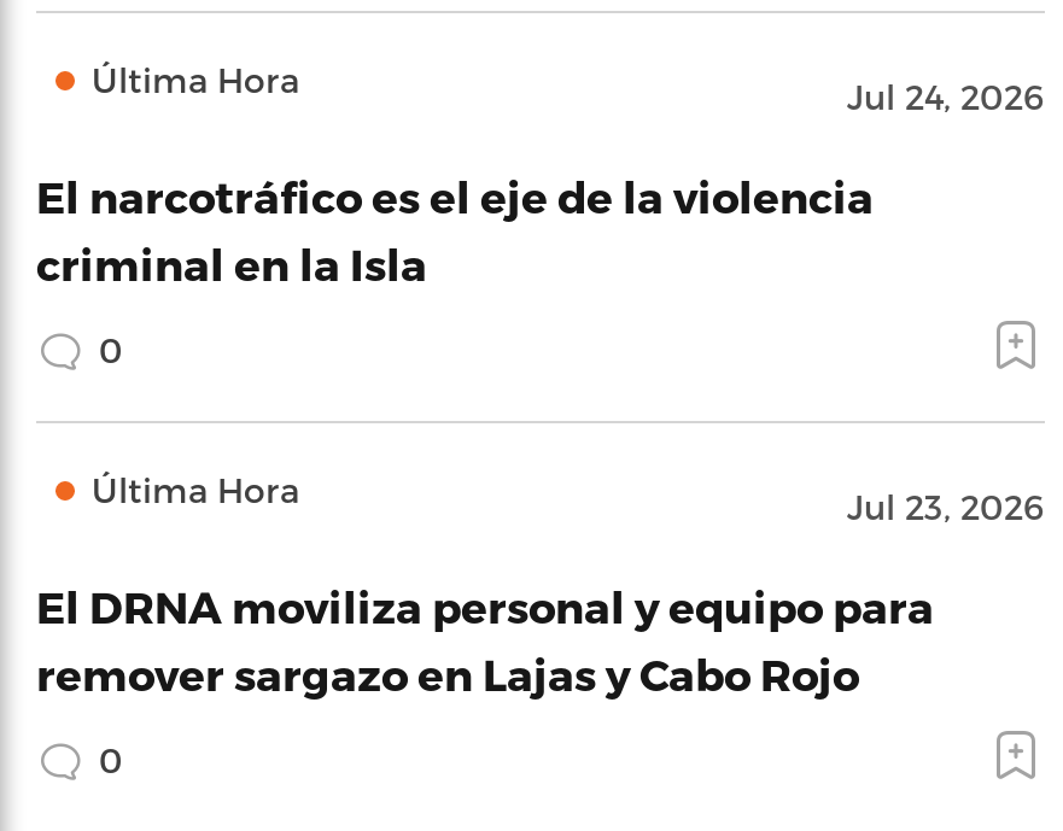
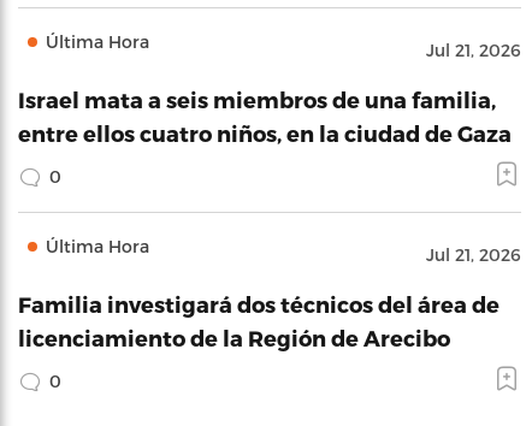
[847,76,1045,117] Jul 24, 2026 -> [426,40,521,60] Jul 21, 2026
[36,170,874,288] El narcotráfico es el eje de la violencia | criminal en la Isla -> [18,87,512,146] Israel mata a seis miembros de una familia, | entre ellos cuatro niños, en la ciudad de Gaza
[847,486,1045,527] Jul 23, 2026 -> [426,244,521,265] Jul 21, 2026
[36,580,934,698] El DRNA moviliza personal y equipo para | remover sargazo en Lajas y Cabo Rojo -> [18,291,500,350] Familia investigará dos técnicos del área de | licenciamiento de la Región de Arecibo

